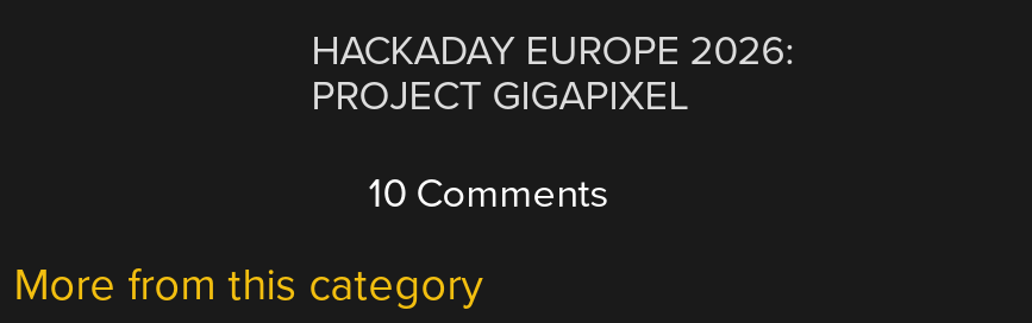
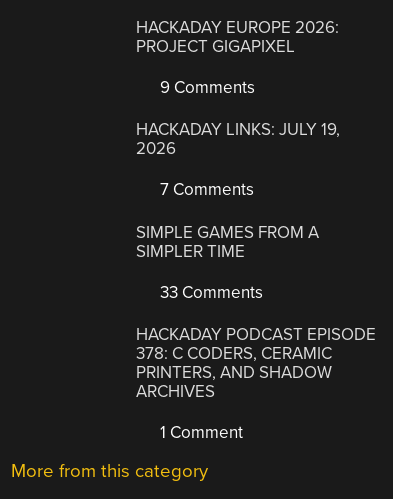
[359,168,609,218] 10 Comments -> [136,77,376,443] 9 Comments | HACKADAY LINKS: JULY 19, | 2026 | 7 Comments | SIMPLE GAMES FROM A | SIMPLER TIME | 33 Comments | HACKADAY PODCAST EPISODE | 378: C CODERS, CERAMIC | PRINTERS, AND SHADOW | ARCHIVES | 1 Comment

